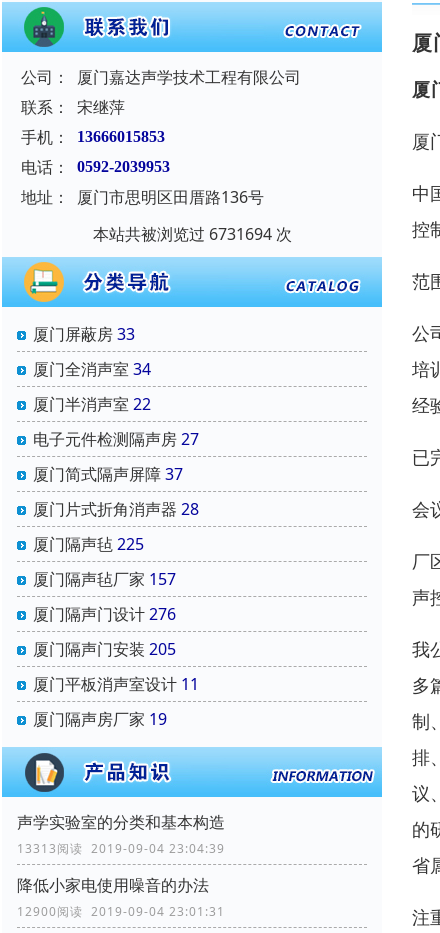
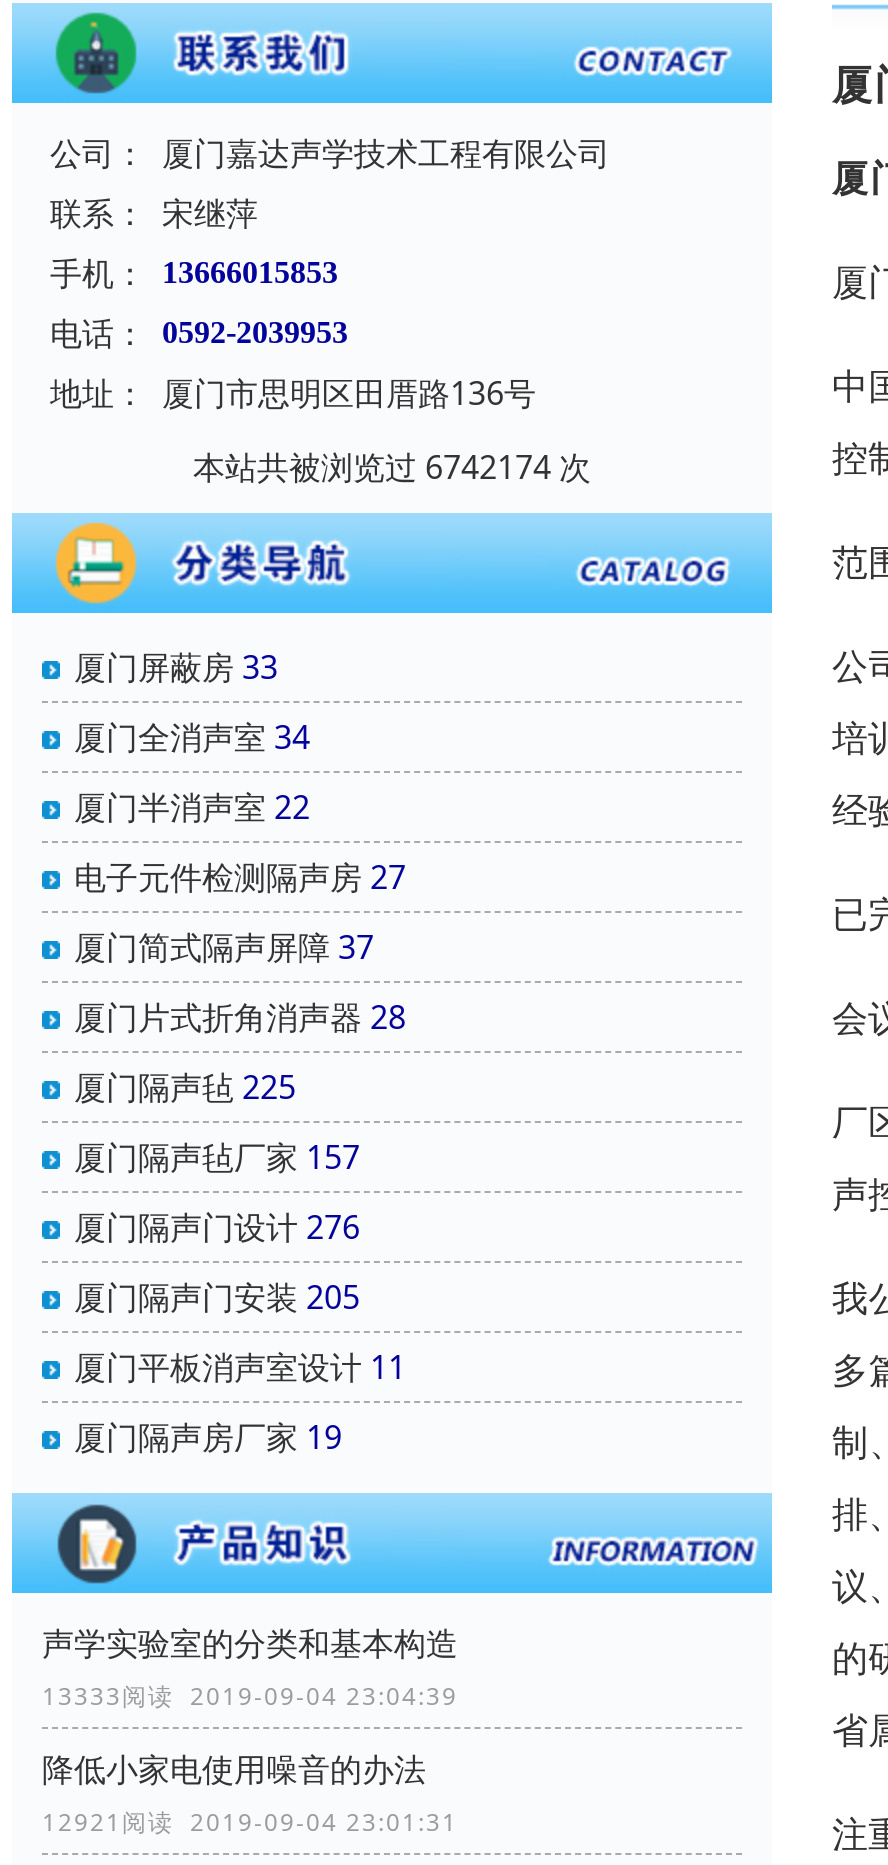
[92,223,291,245] 本站共被浏览过 6731694 次 -> [193,445,591,489] 本站共被浏览过 6742174 次
[17,840,225,857] 13313阅读 2019-09-04 23:04:39 -> [42,1679,458,1713] 13333阅读 2019-09-04 23:04:39
[17,903,225,920] 12900阅读 2019-09-04 23:01:31 -> [42,1805,458,1839] 12921阅读 2019-09-04 23:01:31

